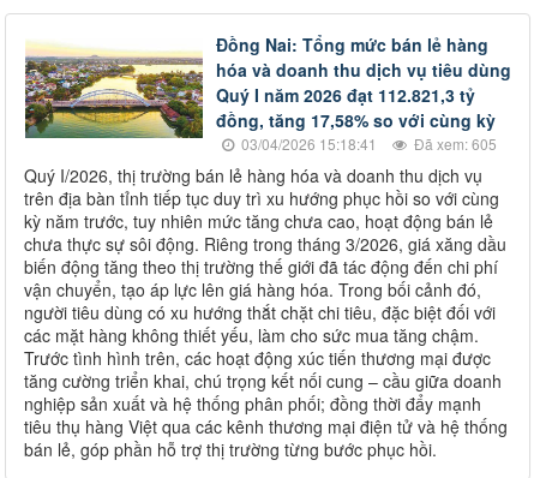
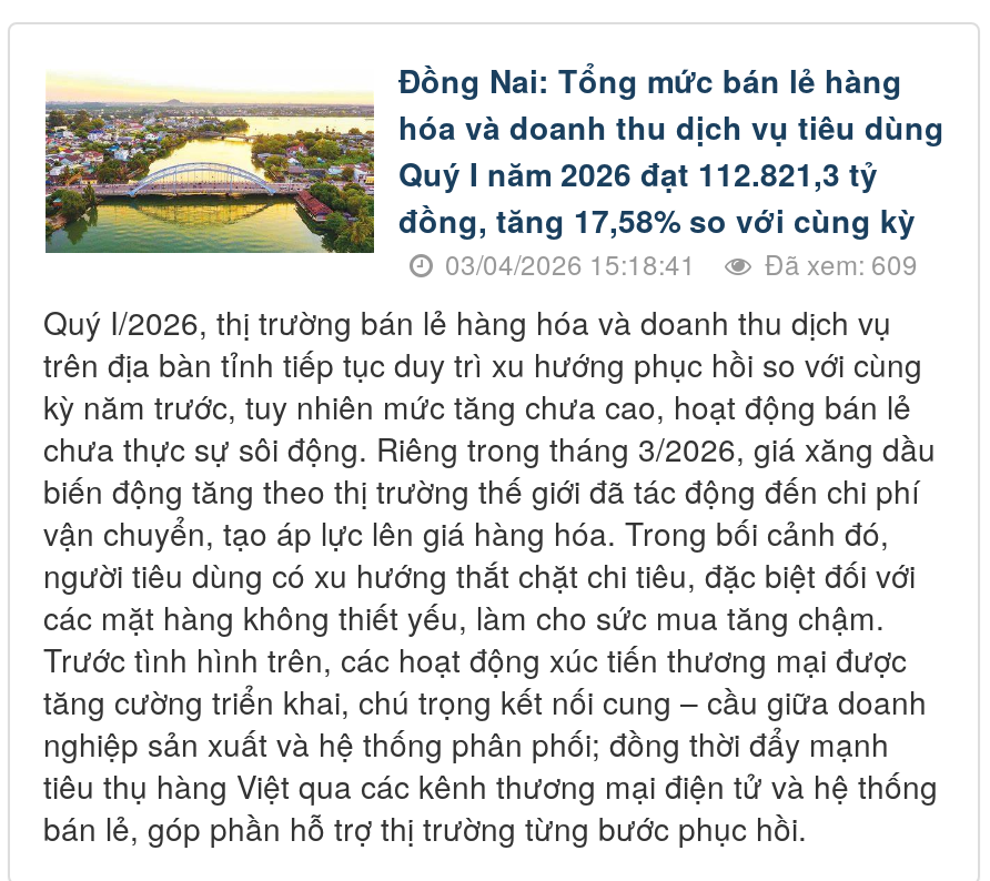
[238,133,497,153] 03/04/2026 15:18:41 Đã xem: 605 -> [438,243,918,281] 03/04/2026 15:18:41 Đã xem: 609

